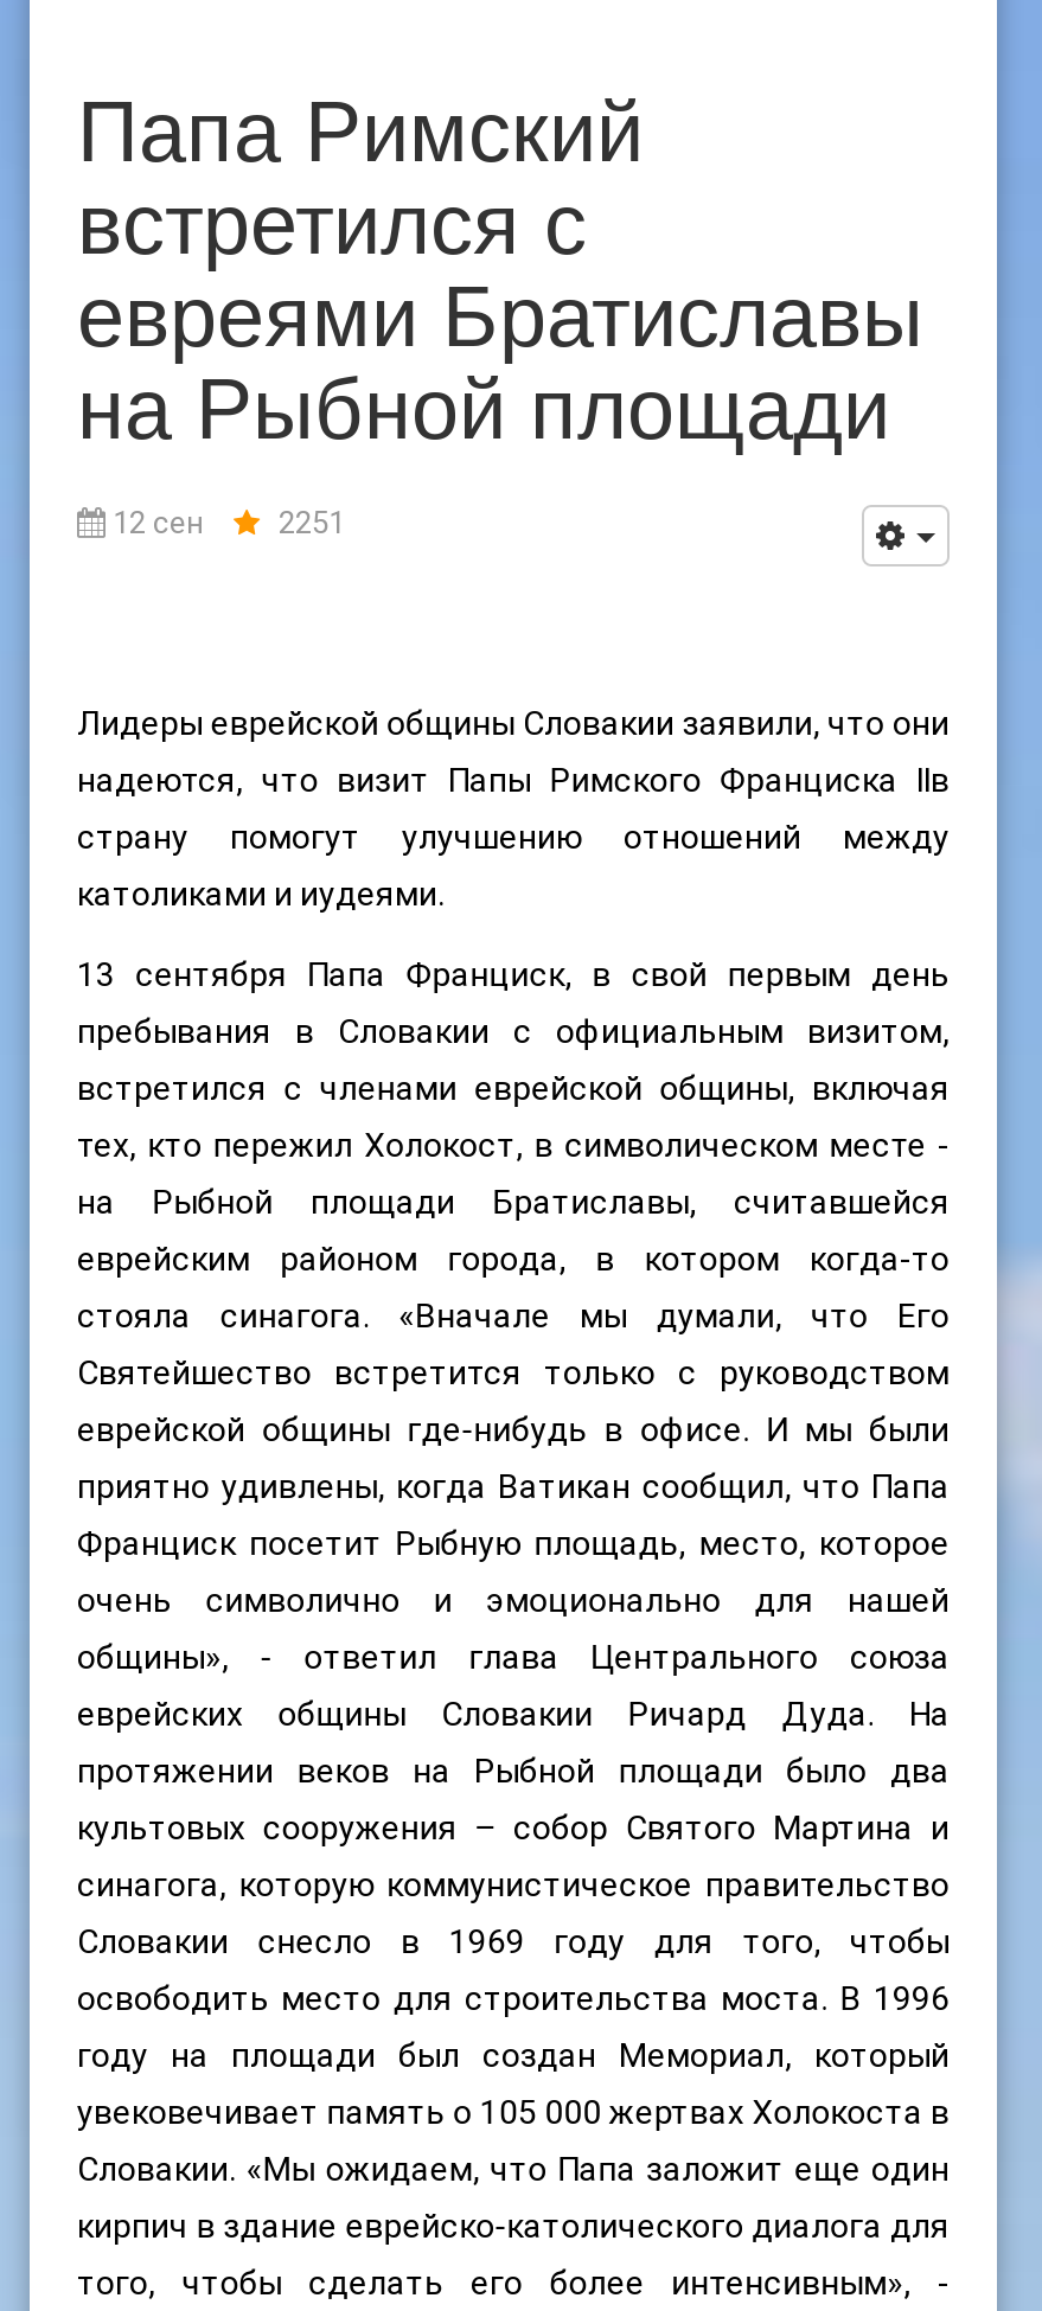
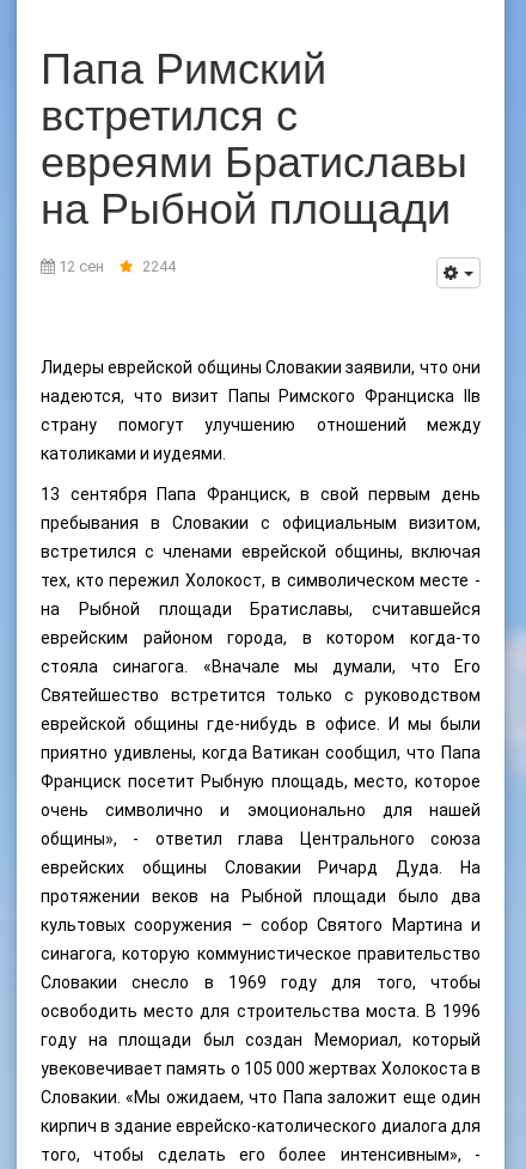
[279,504,345,539] 2251 -> [142,257,176,275] 2244

